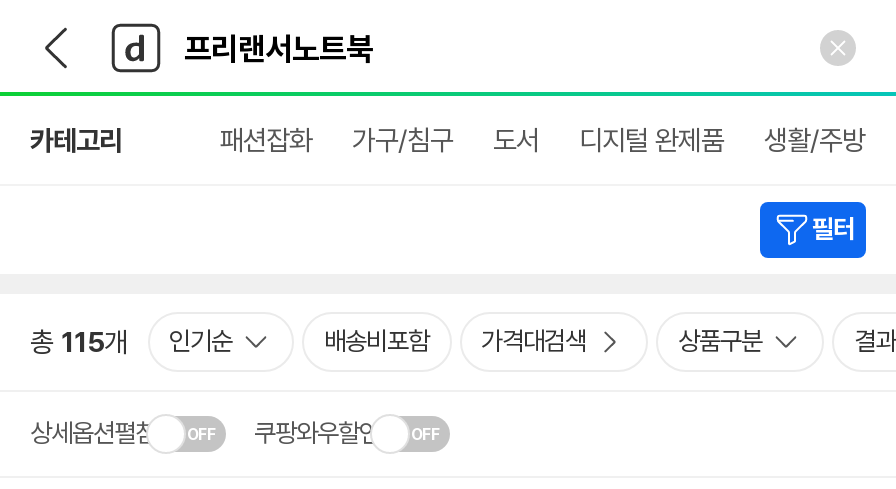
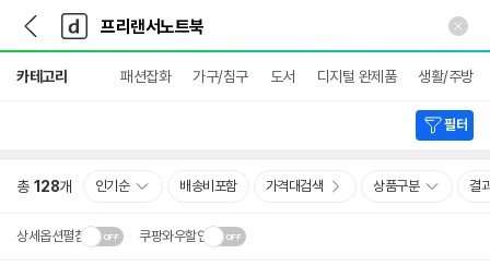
[30,326,232,358] 총 115개 인기순 -> [16,178,129,195] 총 128개 인기순

